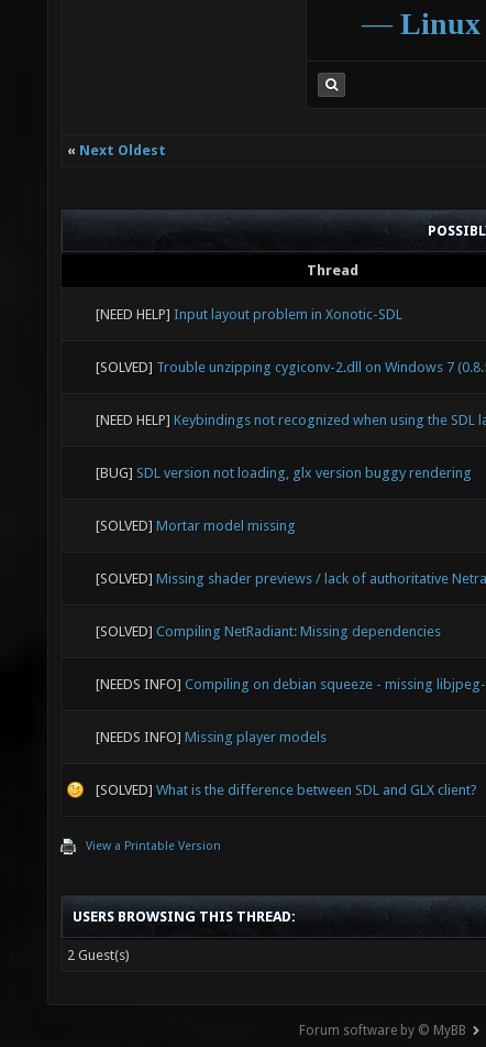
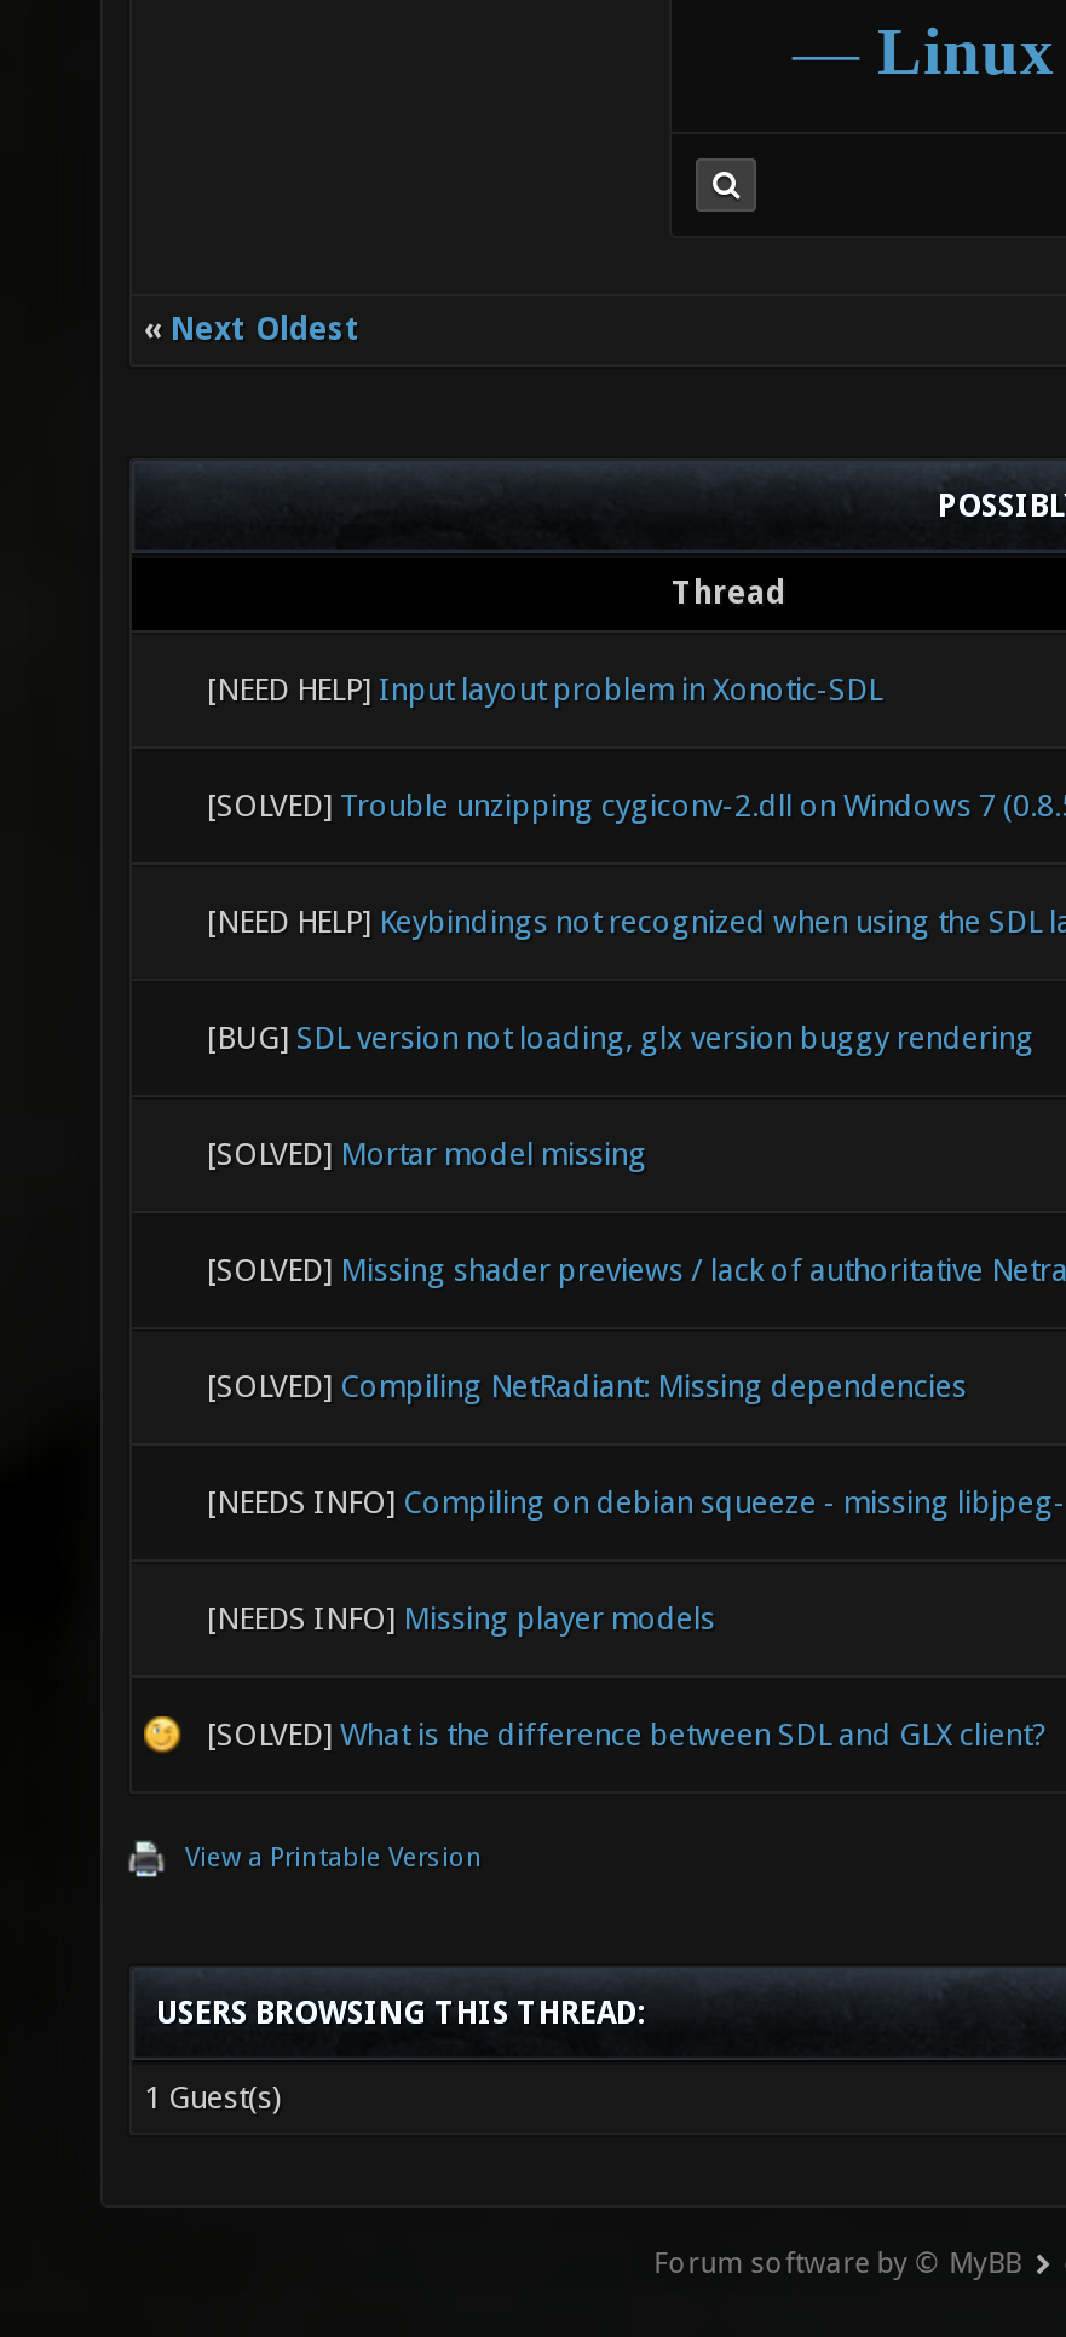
[67,947,130,963] 2 Guest(s) -> [144,2079,282,2116] 1 Guest(s)

